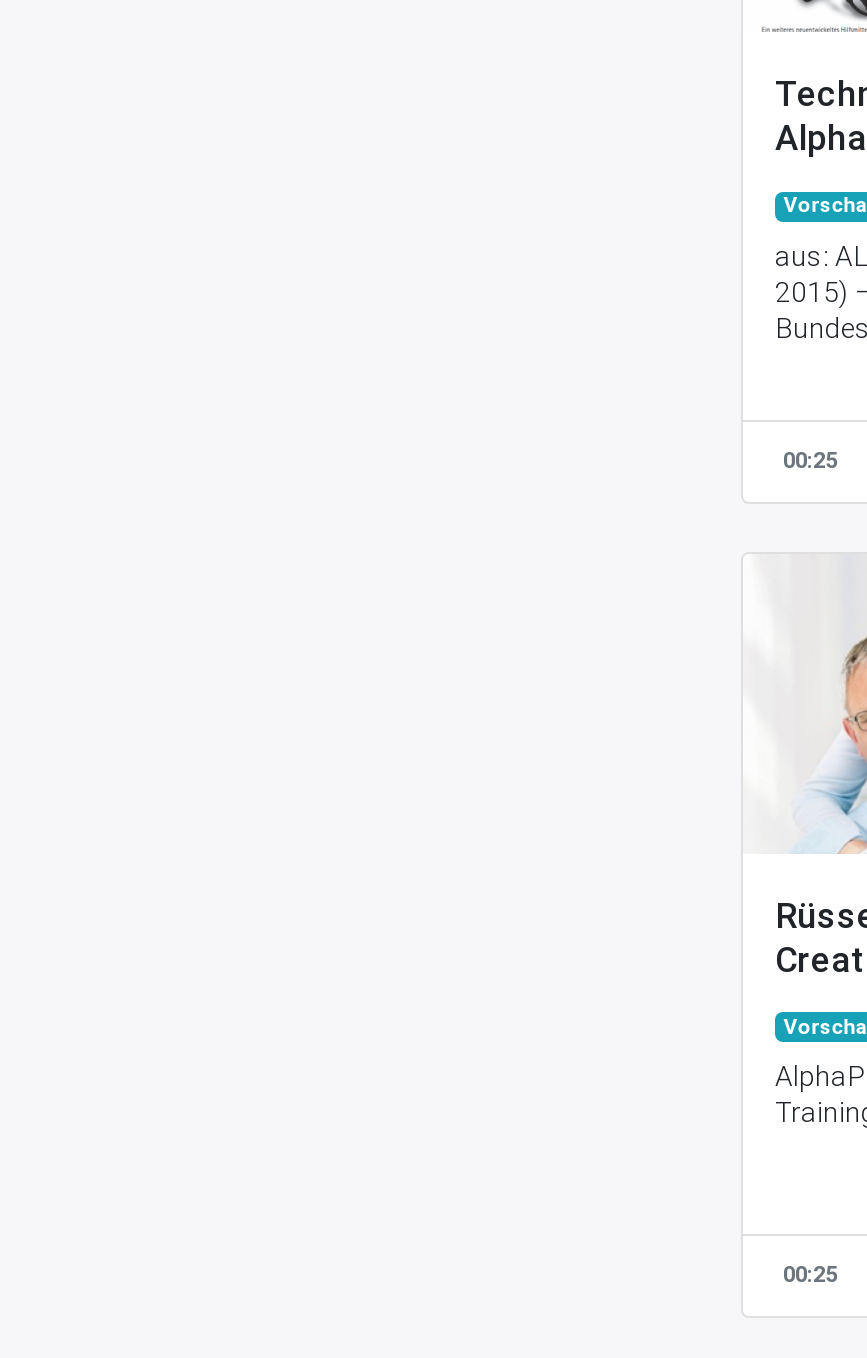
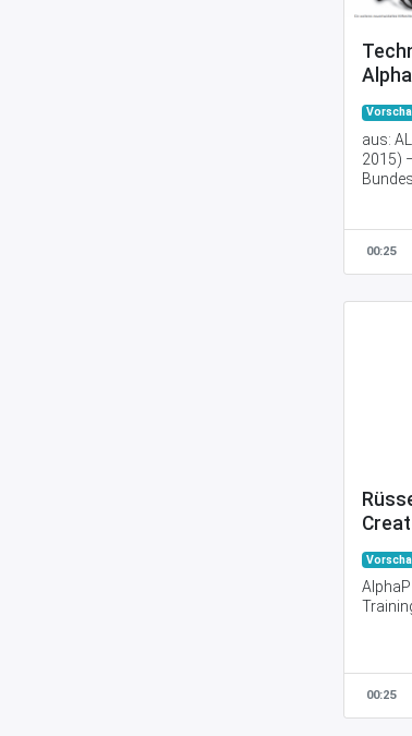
[747,554,861,856] [image] -> none

